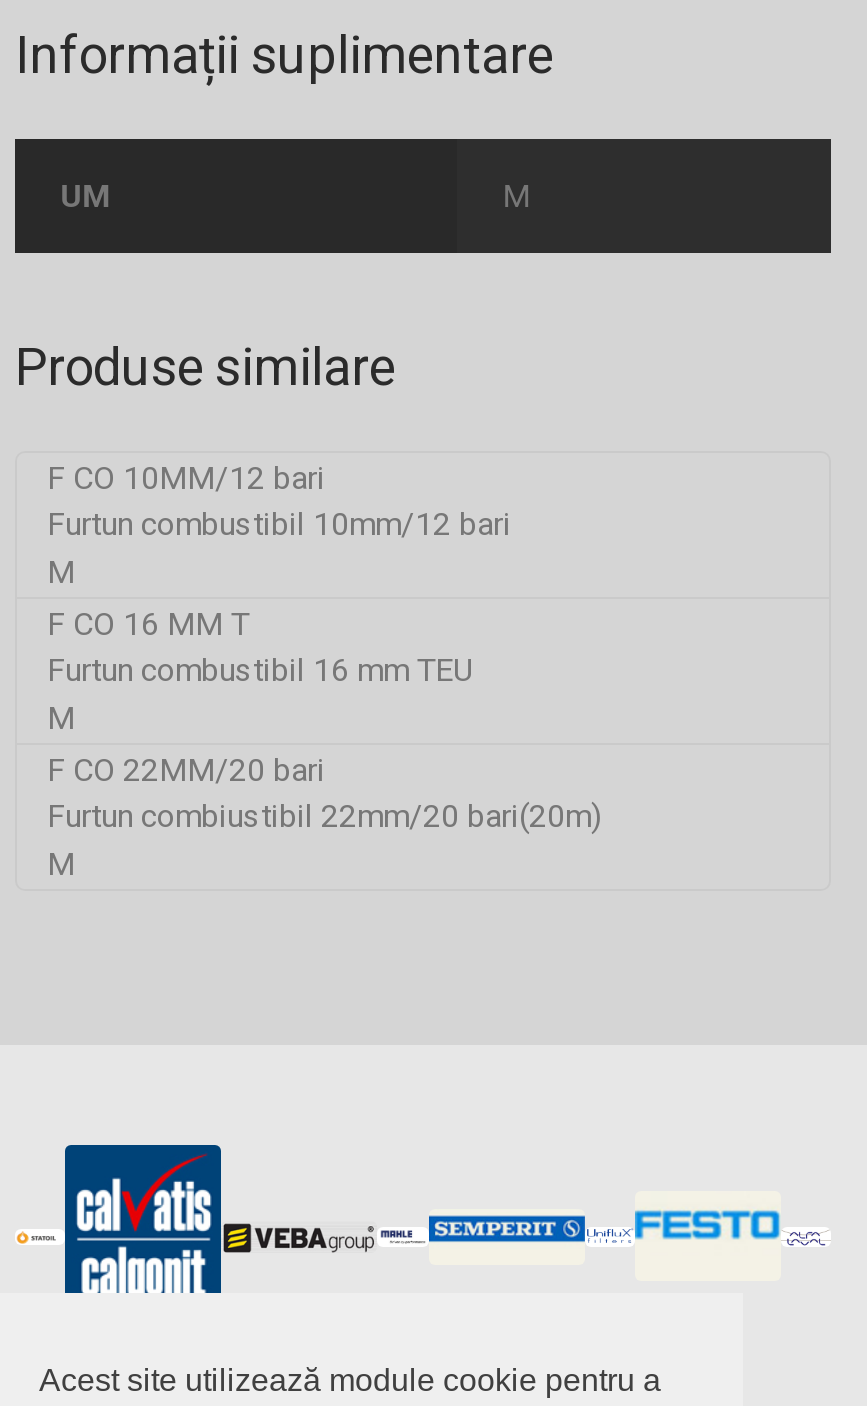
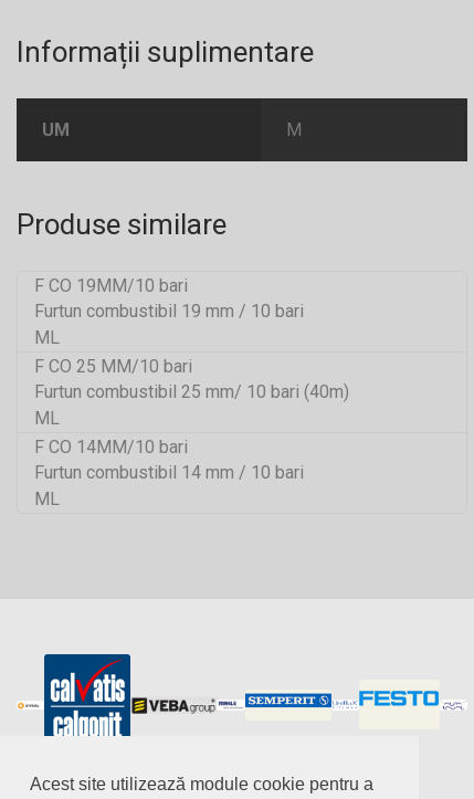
[47,460,601,884] F CO 10MM/12 bari | Furtun combustibil 10mm/12 bari | M | F CO 16 MM T | Furtun combustibil 16 mm TEU | M | F CO 22MM/20 bari | Furtun combiustibil 22mm/20 bari(20m) | M -> [34,276,349,510] F CO 19MM/10 bari | Furtun combustibil 19 mm / 10 bari | ML | F CO 25 MM/10 bari | Furtun combustibil 25 mm/ 10 bari (40m) | ML | F CO 14MM/10 bari | Furtun combustibil 14 mm / 10 bari | ML

